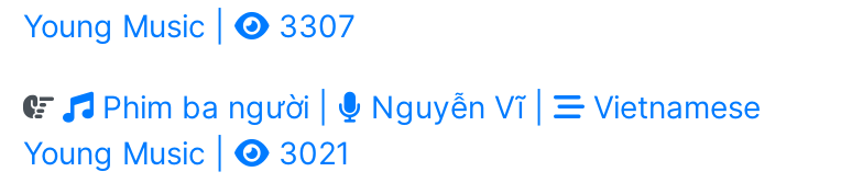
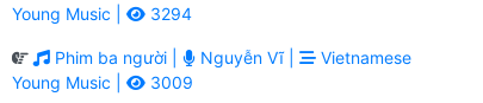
[270,6,356,43] 3307 -> [145,3,192,23] 3294
[270,133,351,170] 3021 -> [145,72,193,92] 3009

